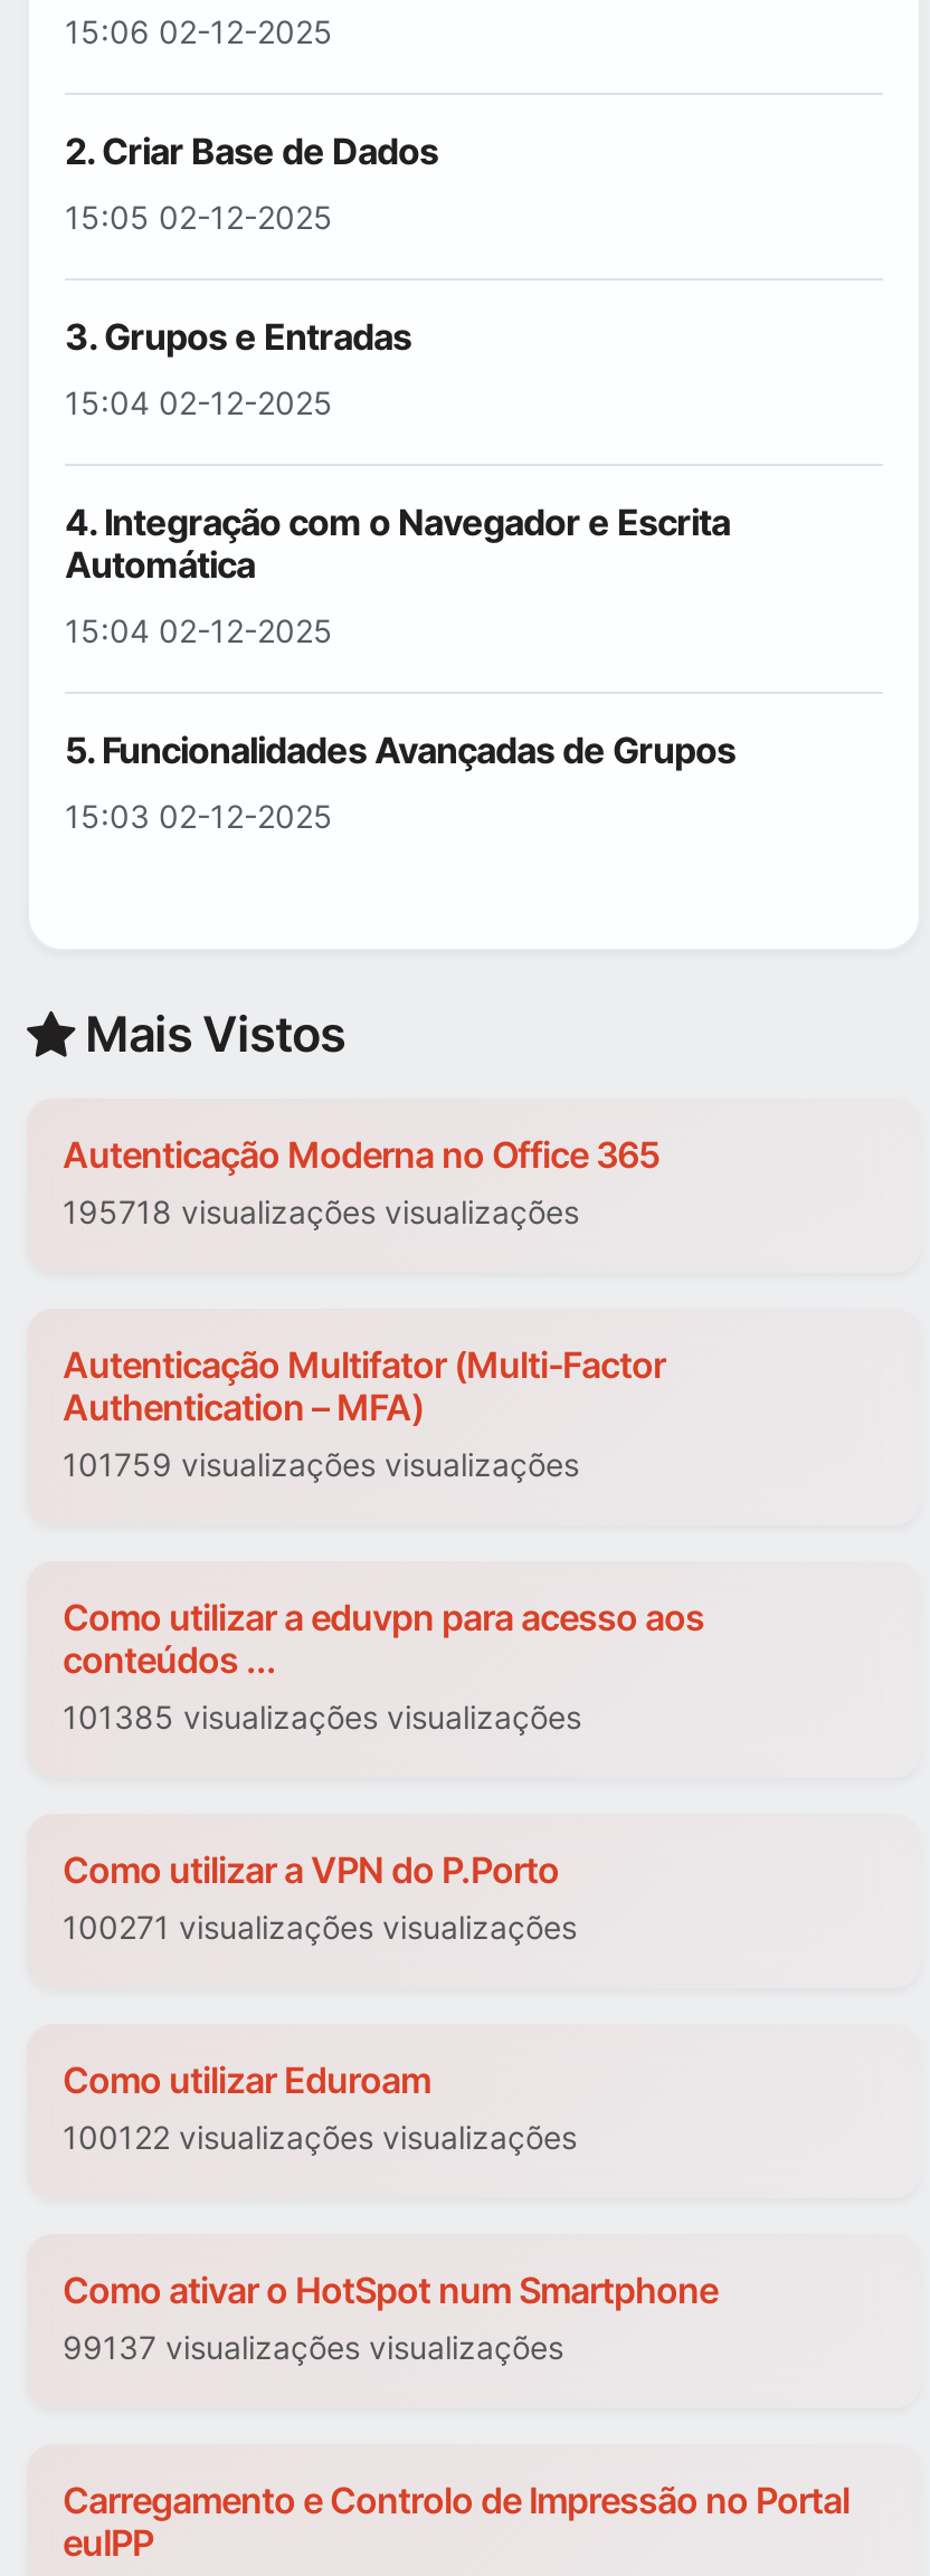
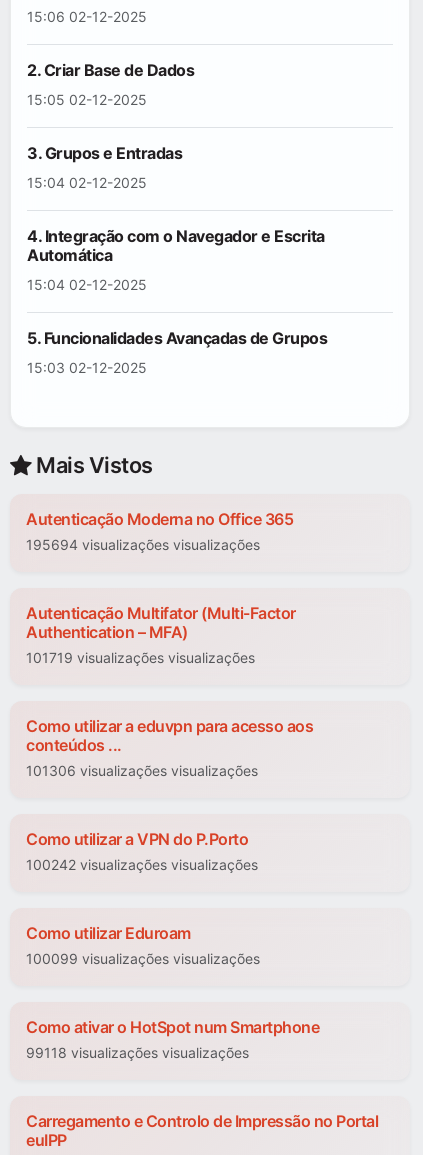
[63,1194,579,1232] 195718 visualizações visualizações -> [26,536,260,553] 195694 visualizações visualizações
[63,1446,579,1484] 101759 visualizações visualizações -> [26,649,255,666] 101719 visualizações visualizações
[63,1699,581,1737] 101385 visualizações visualizações -> [26,762,258,779] 101306 visualizações visualizações
[63,1909,577,1947] 100271 visualizações visualizações -> [26,856,258,873] 100242 visualizações visualizações
[63,2119,577,2157] 100122 visualizações visualizações -> [26,950,260,967] 100099 visualizações visualizações
[63,2329,563,2367] 99137 visualizações visualizações -> [26,1044,249,1061] 99118 visualizações visualizações

